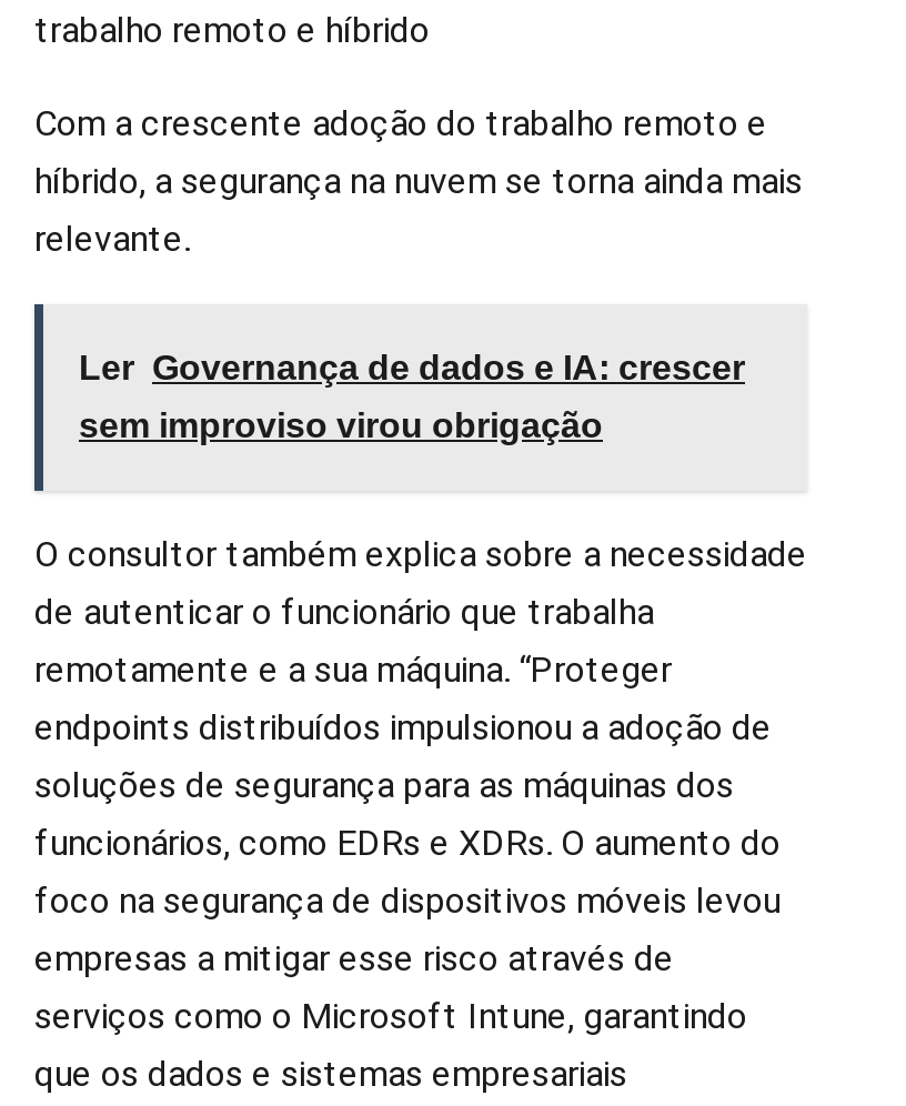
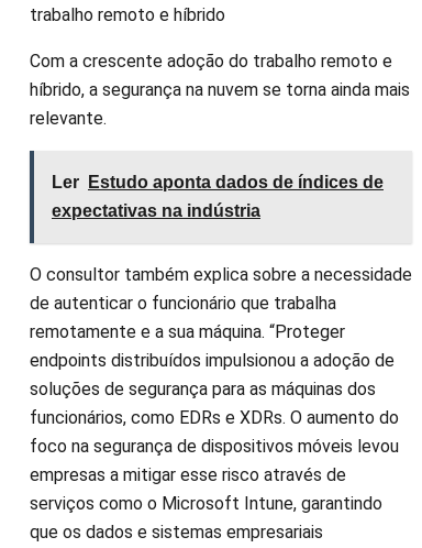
[79,348,745,386] Ler Governança de dados e IA: crescer -> [52,173,384,191] Ler Estudo aponta dados de índices de
[79,406,603,444] sem improviso virou obrigação -> [52,201,260,220] expectativas na indústria

